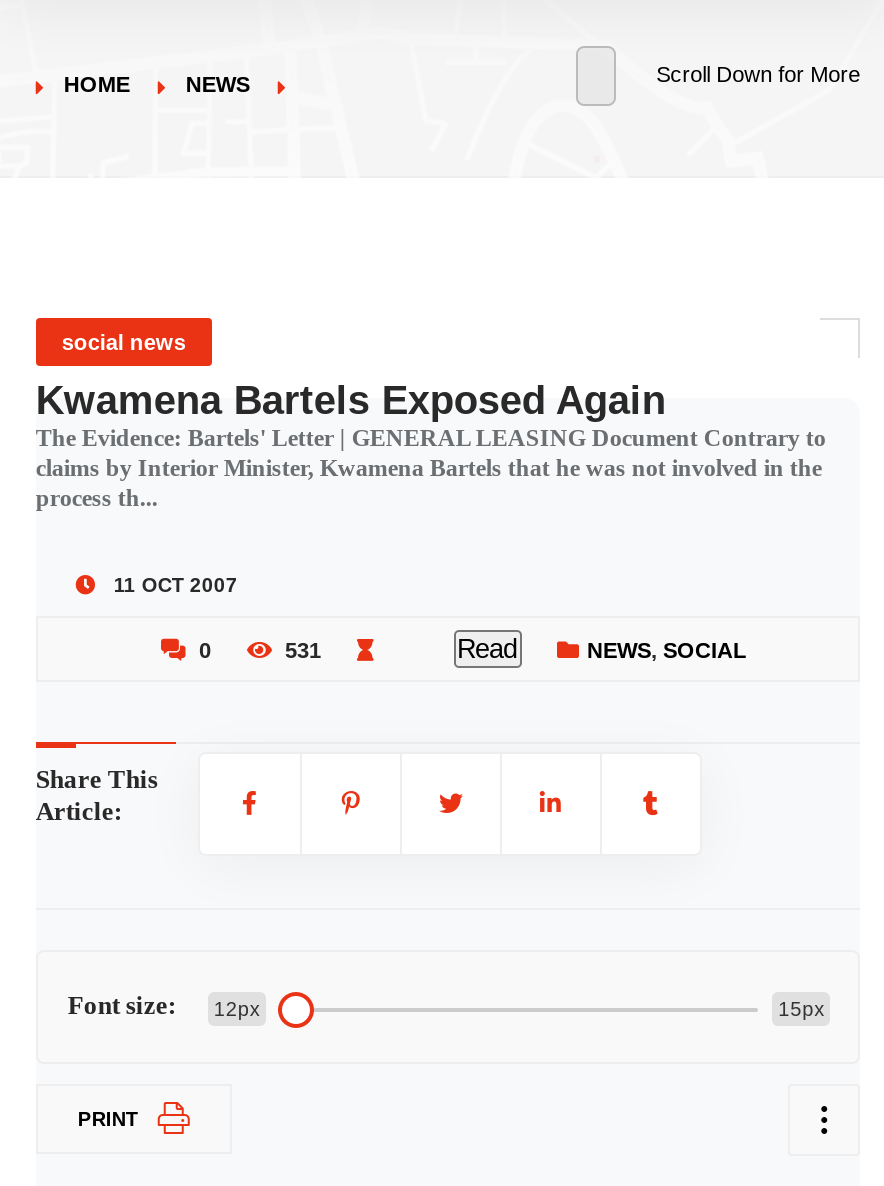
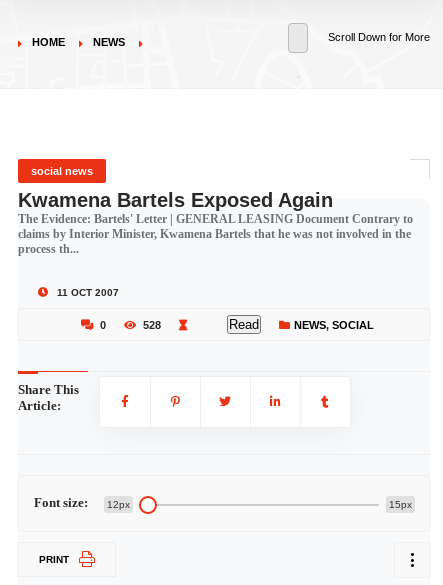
[279,638,321,662] 531 -> [139,319,160,331] 528

